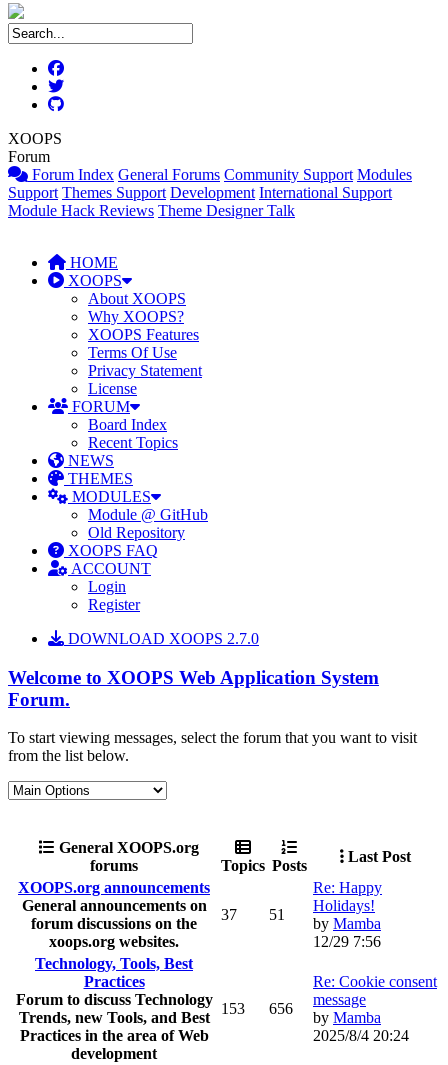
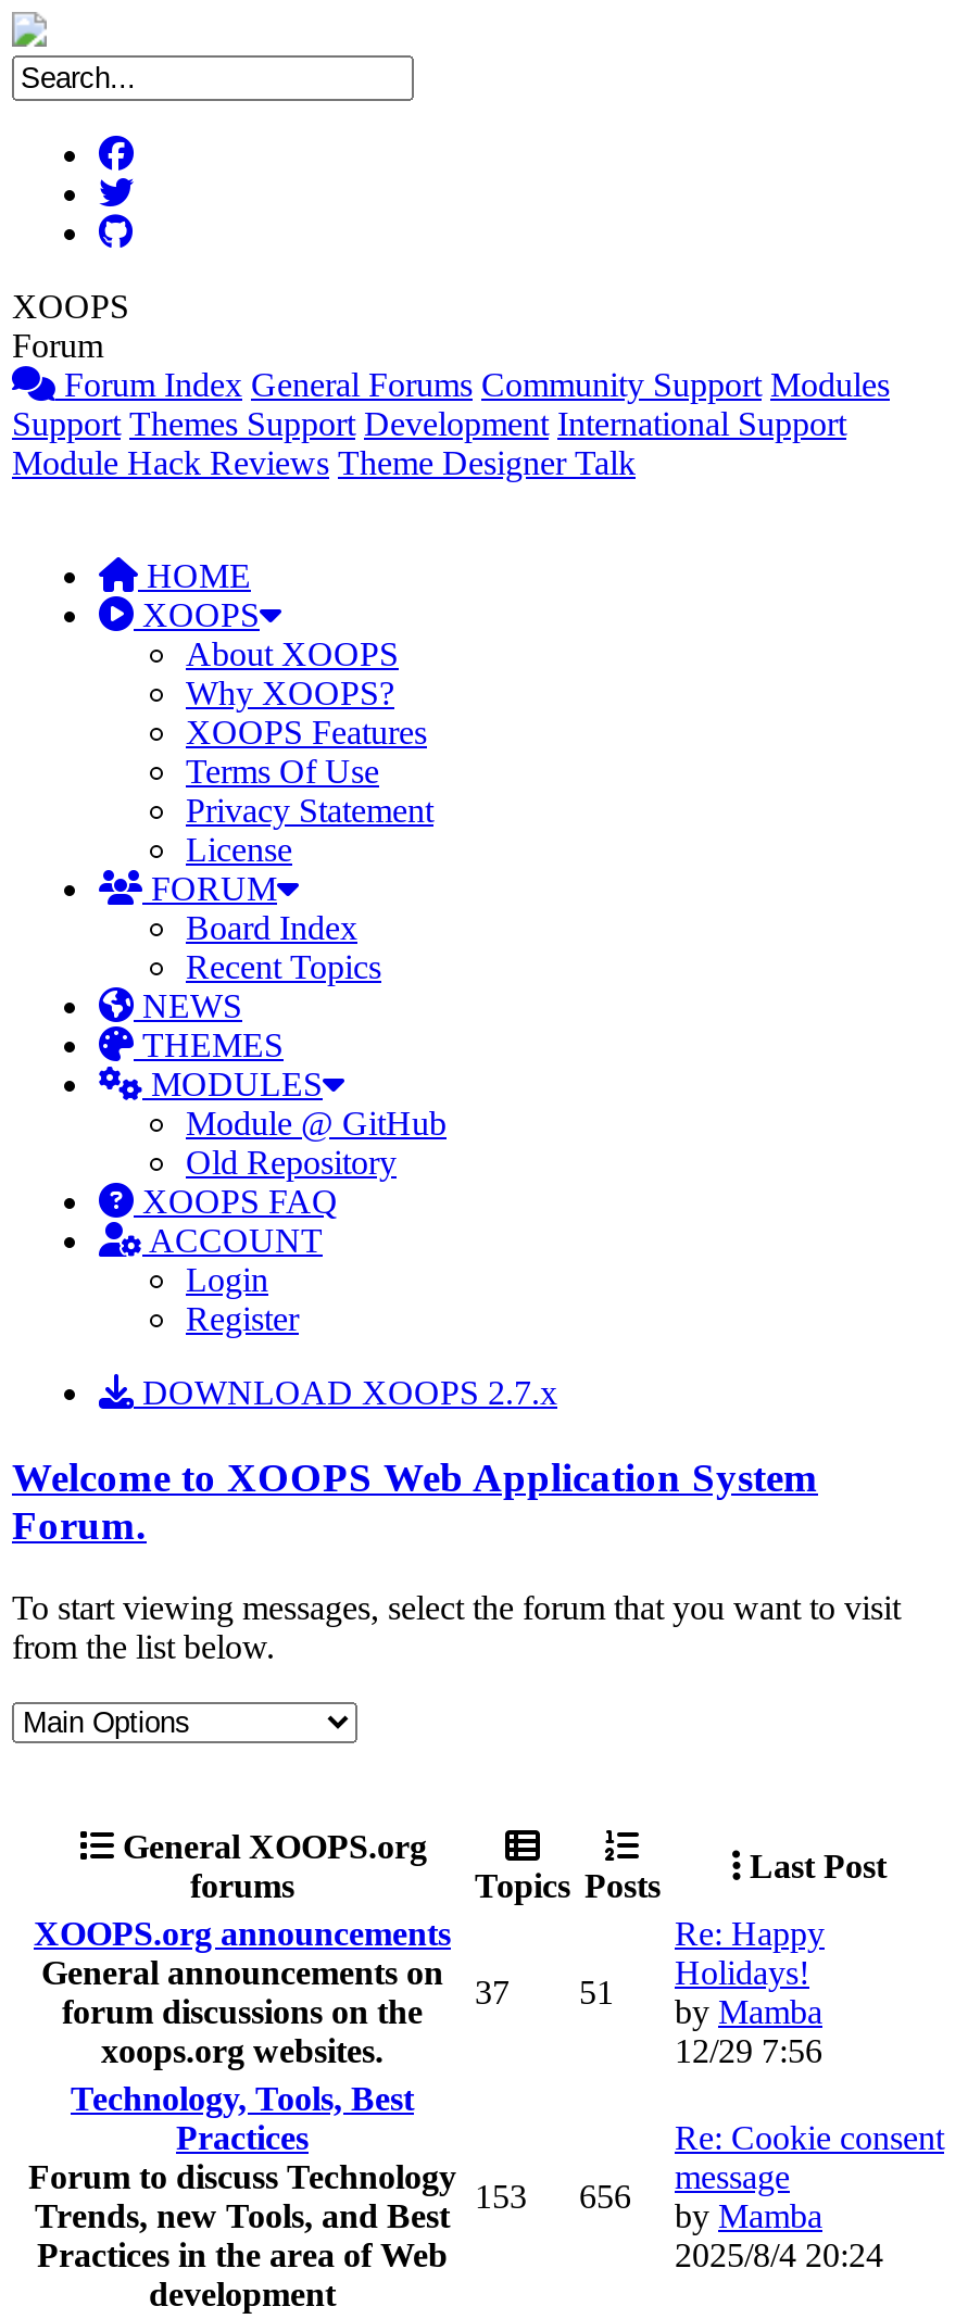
[64,630,259,647] DOWNLOAD XOOPS 2.7.0 -> [134,1374,557,1411] DOWNLOAD XOOPS 2.7.x

